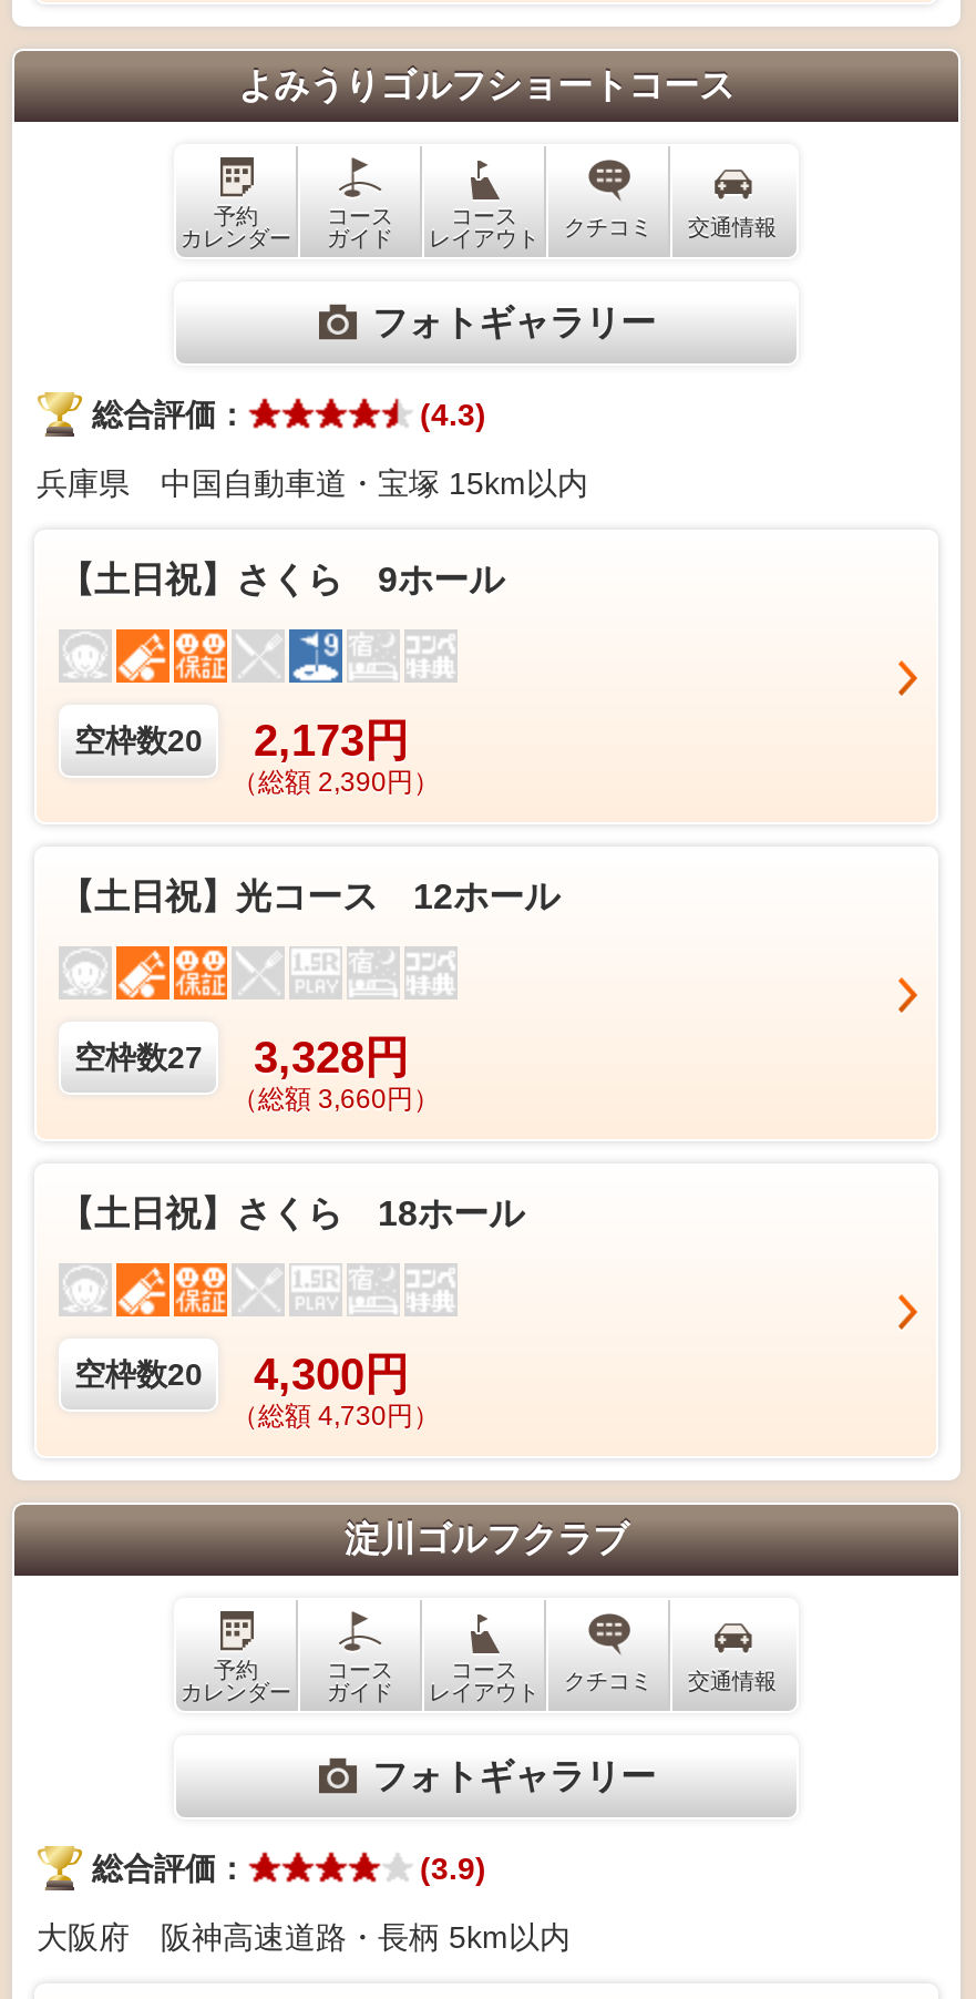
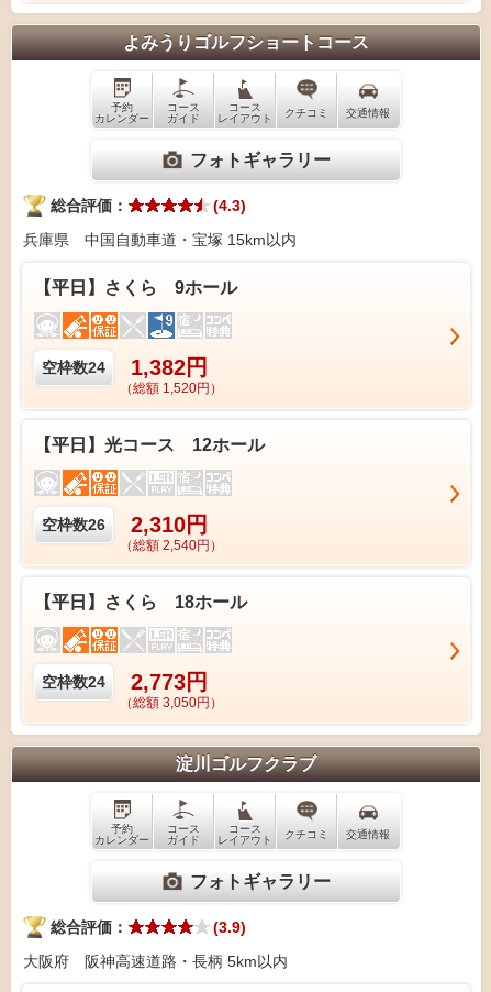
[59,561,504,598] 【土日祝】さくら 9ホール -> [34,278,237,297] 【平日】さくら 9ホール
[74,716,440,798] 空枠数20 | 2,173円 | （総額 2,390円） -> [42,355,223,396] 空枠数24 | 1,382円 | （総額 1,520円）
[59,878,559,915] 【土日祝】光コース 12ホール -> [34,436,265,454] 【平日】光コース 12ホール
[74,1033,440,1115] 空枠数27 | 3,328円 | （総額 3,660円） -> [42,512,223,553] 空枠数26 | 2,310円 | （総額 2,540円）
[59,1195,524,1232] 【土日祝】さくら 18ホール -> [34,593,247,611] 【平日】さくら 18ホール
[74,1350,440,1432] 空枠数20 | 4,300円 | （総額 4,730円） -> [42,670,223,710] 空枠数24 | 2,773円 | （総額 3,050円）

